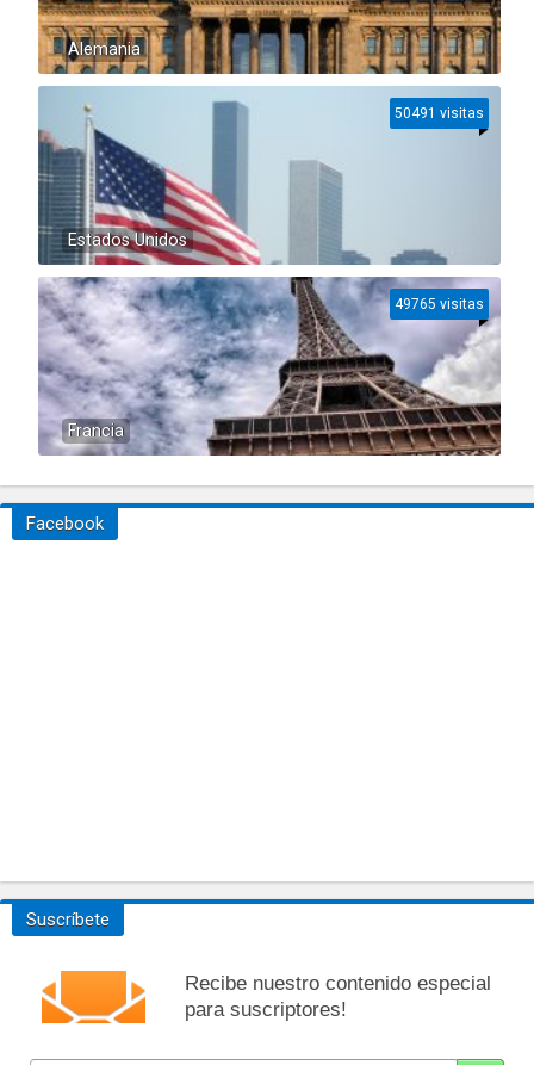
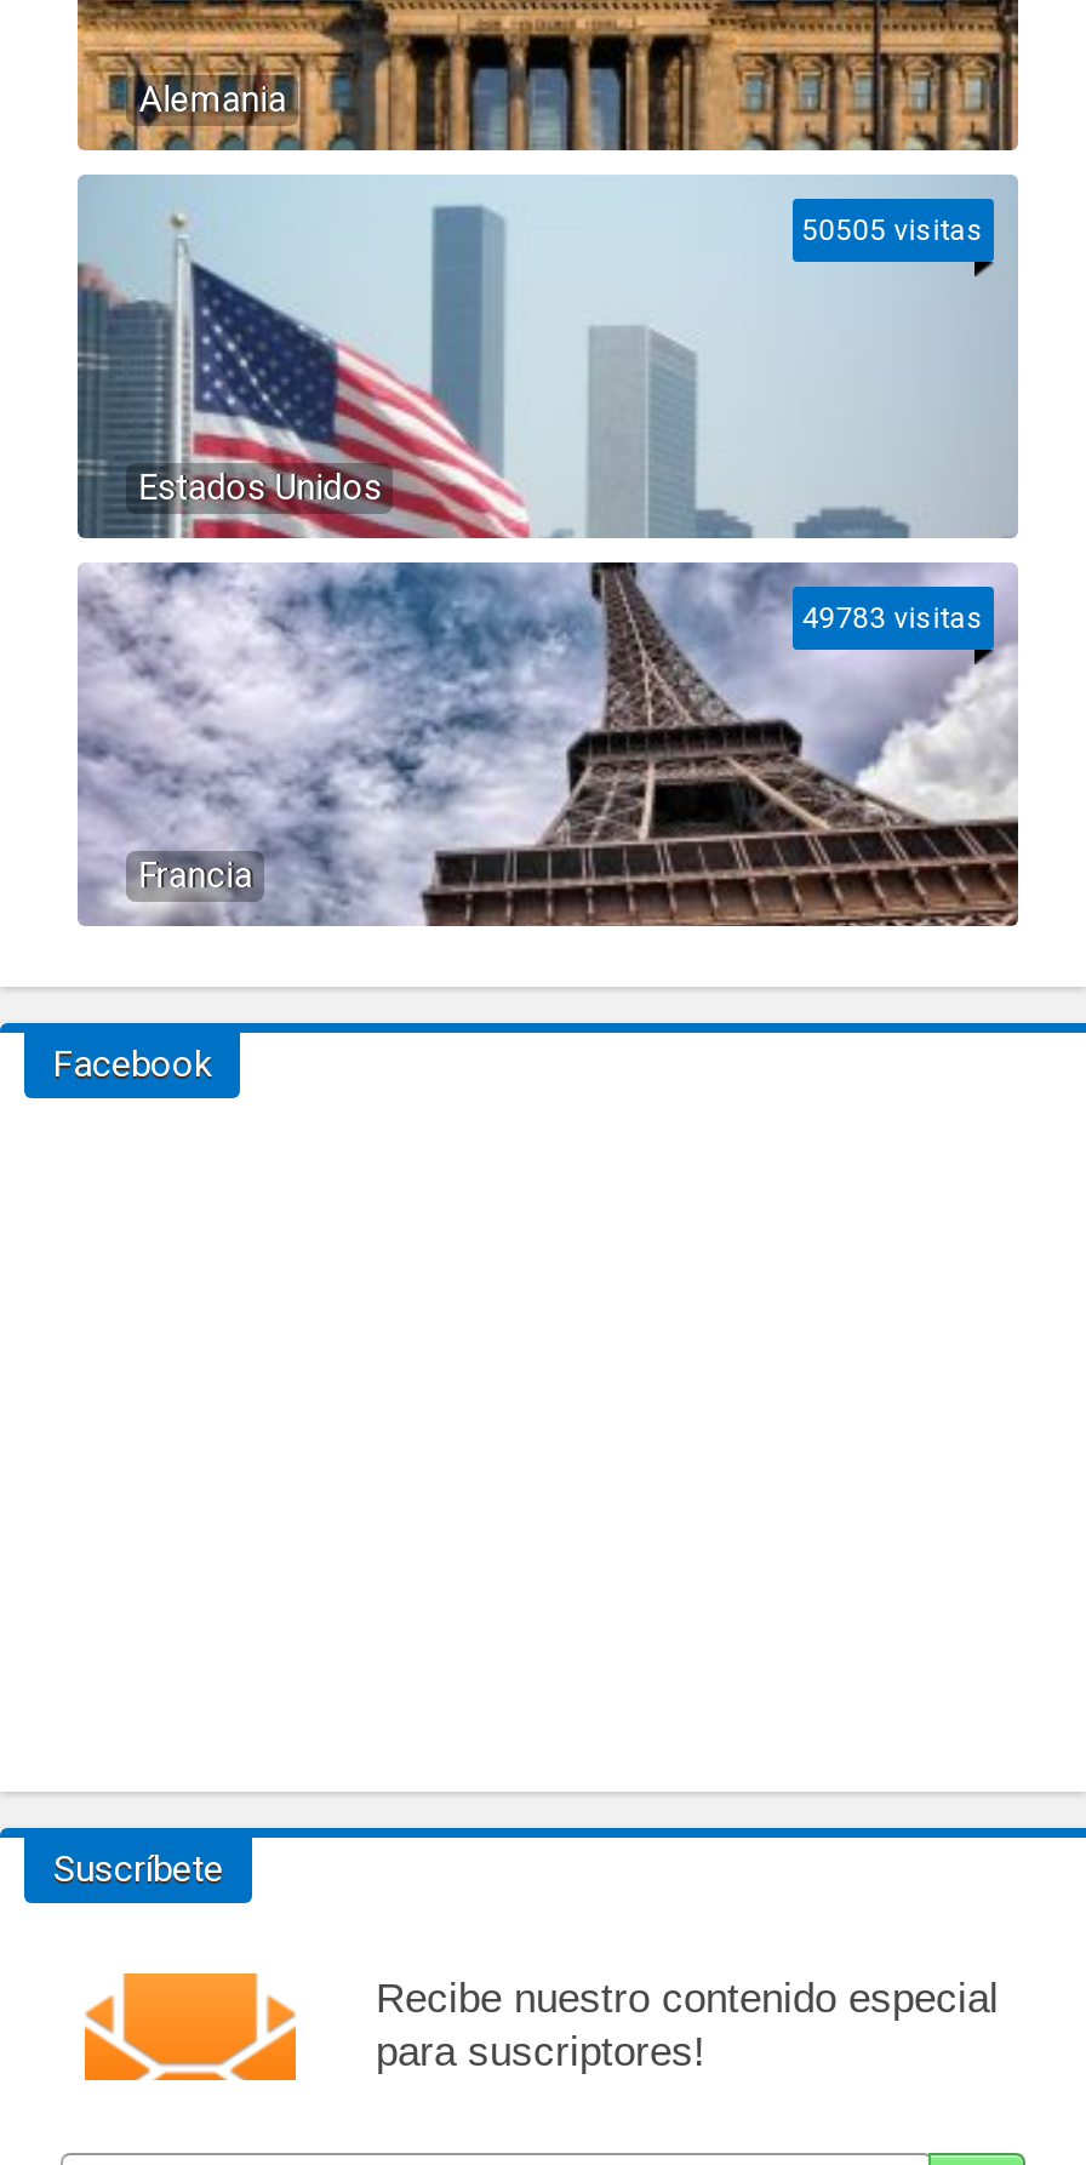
[394,105,484,122] 50491 visitas -> [802,213,984,247] 50505 visitas
[394,296,484,312] 49765 visitas -> [802,601,984,635] 49783 visitas

